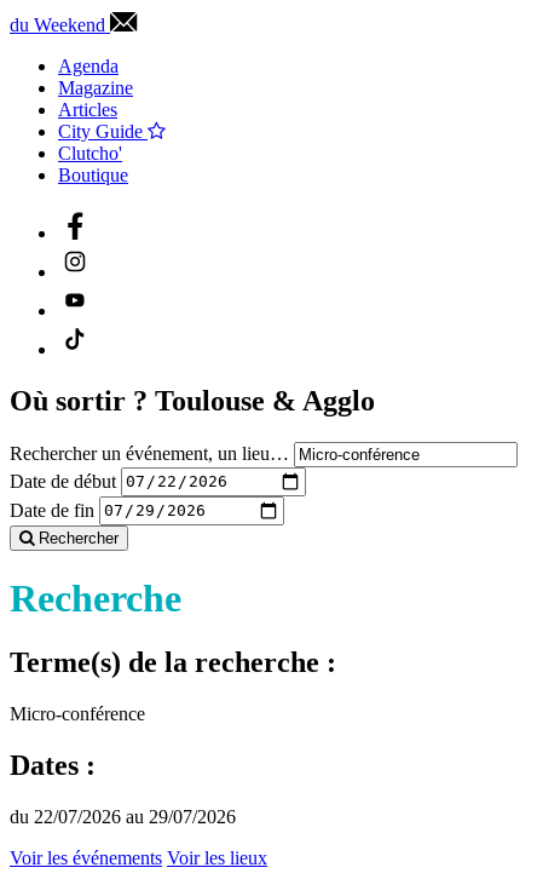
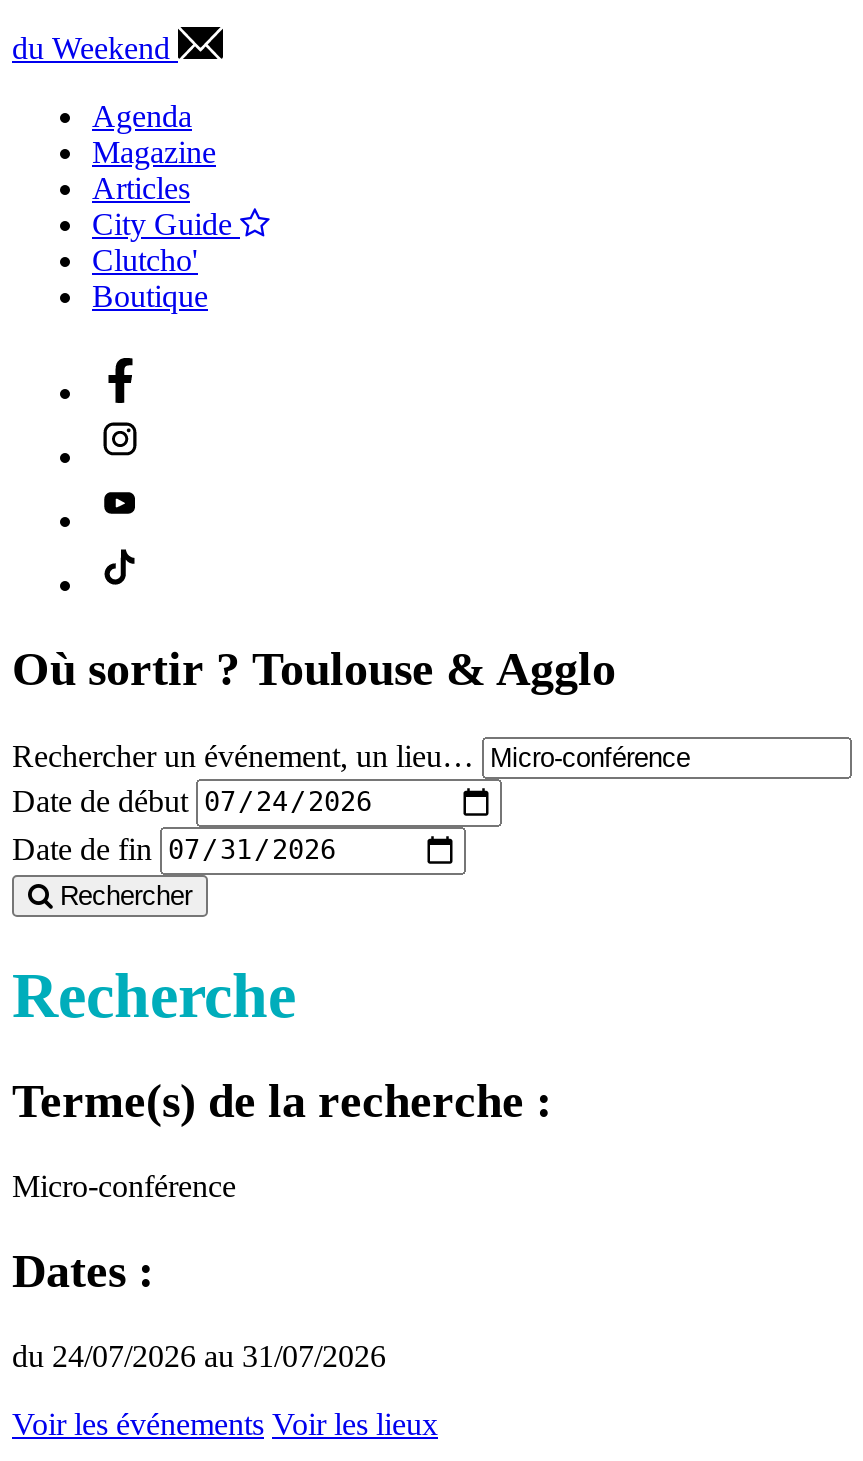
[10,806,236,827] du 22/07/2026 au 29/07/2026 -> [12,1339,386,1373] du 24/07/2026 au 31/07/2026

